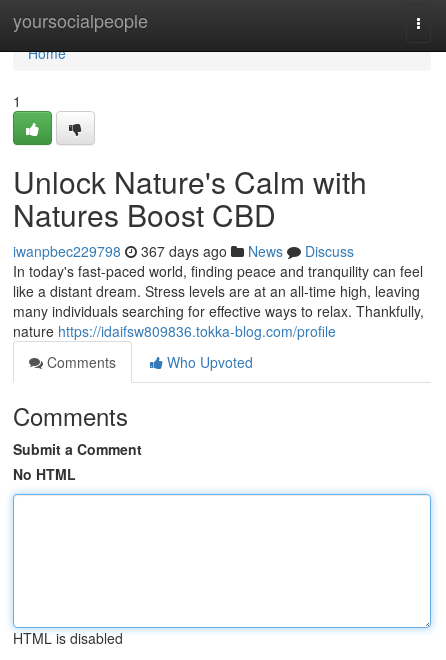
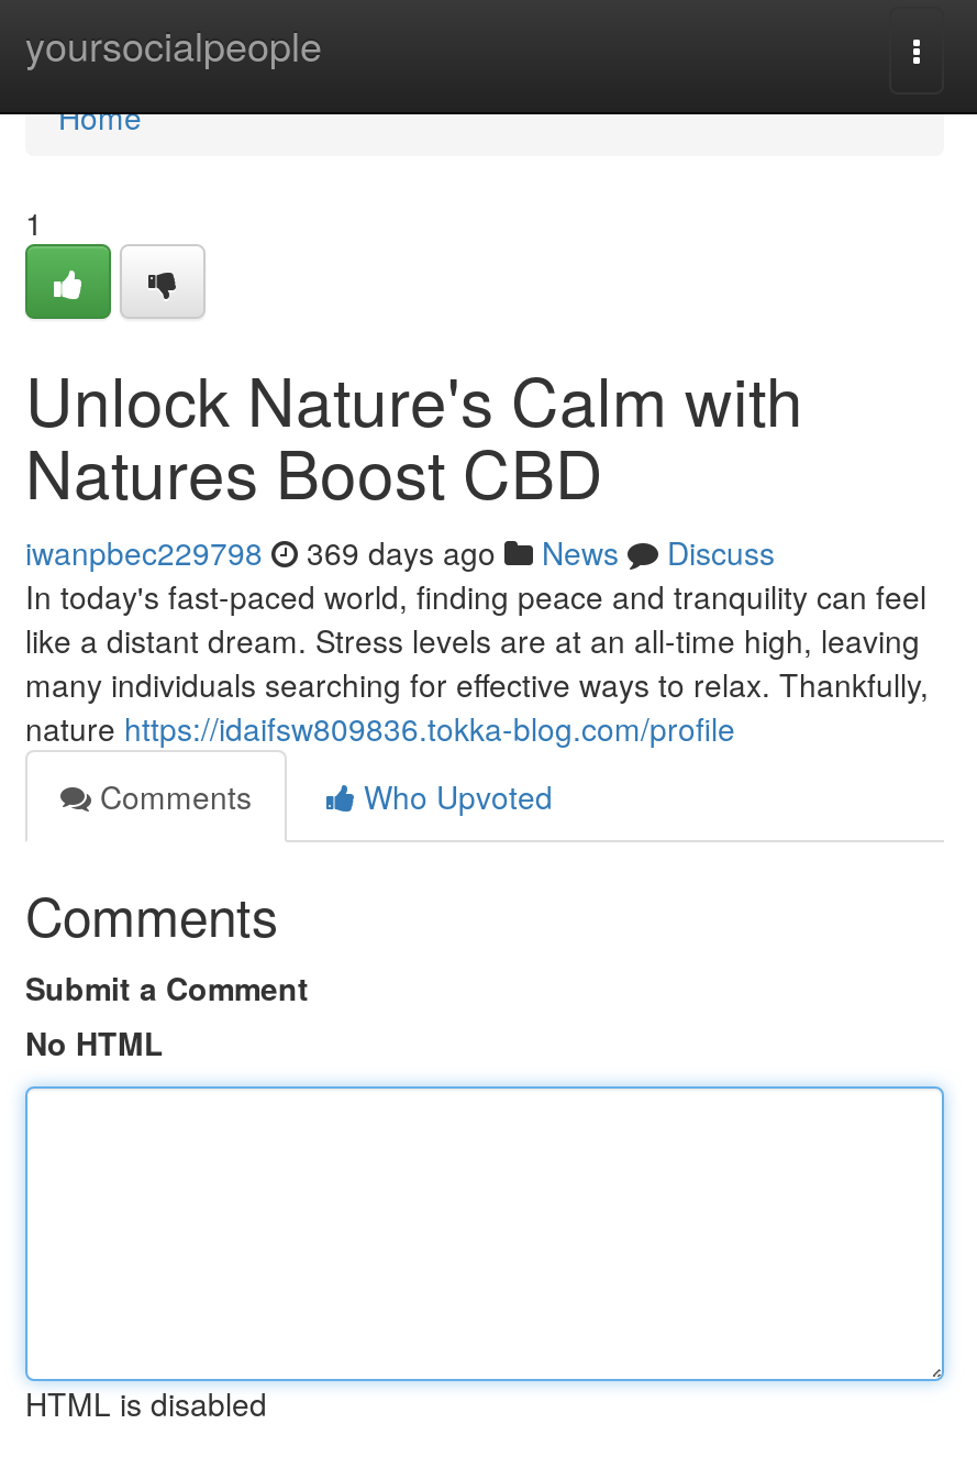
[13,241,354,261] iwanpbec229798 367 days ago News Discuss -> [25,530,775,574] iwanpbec229798 369 days ago News Discuss

